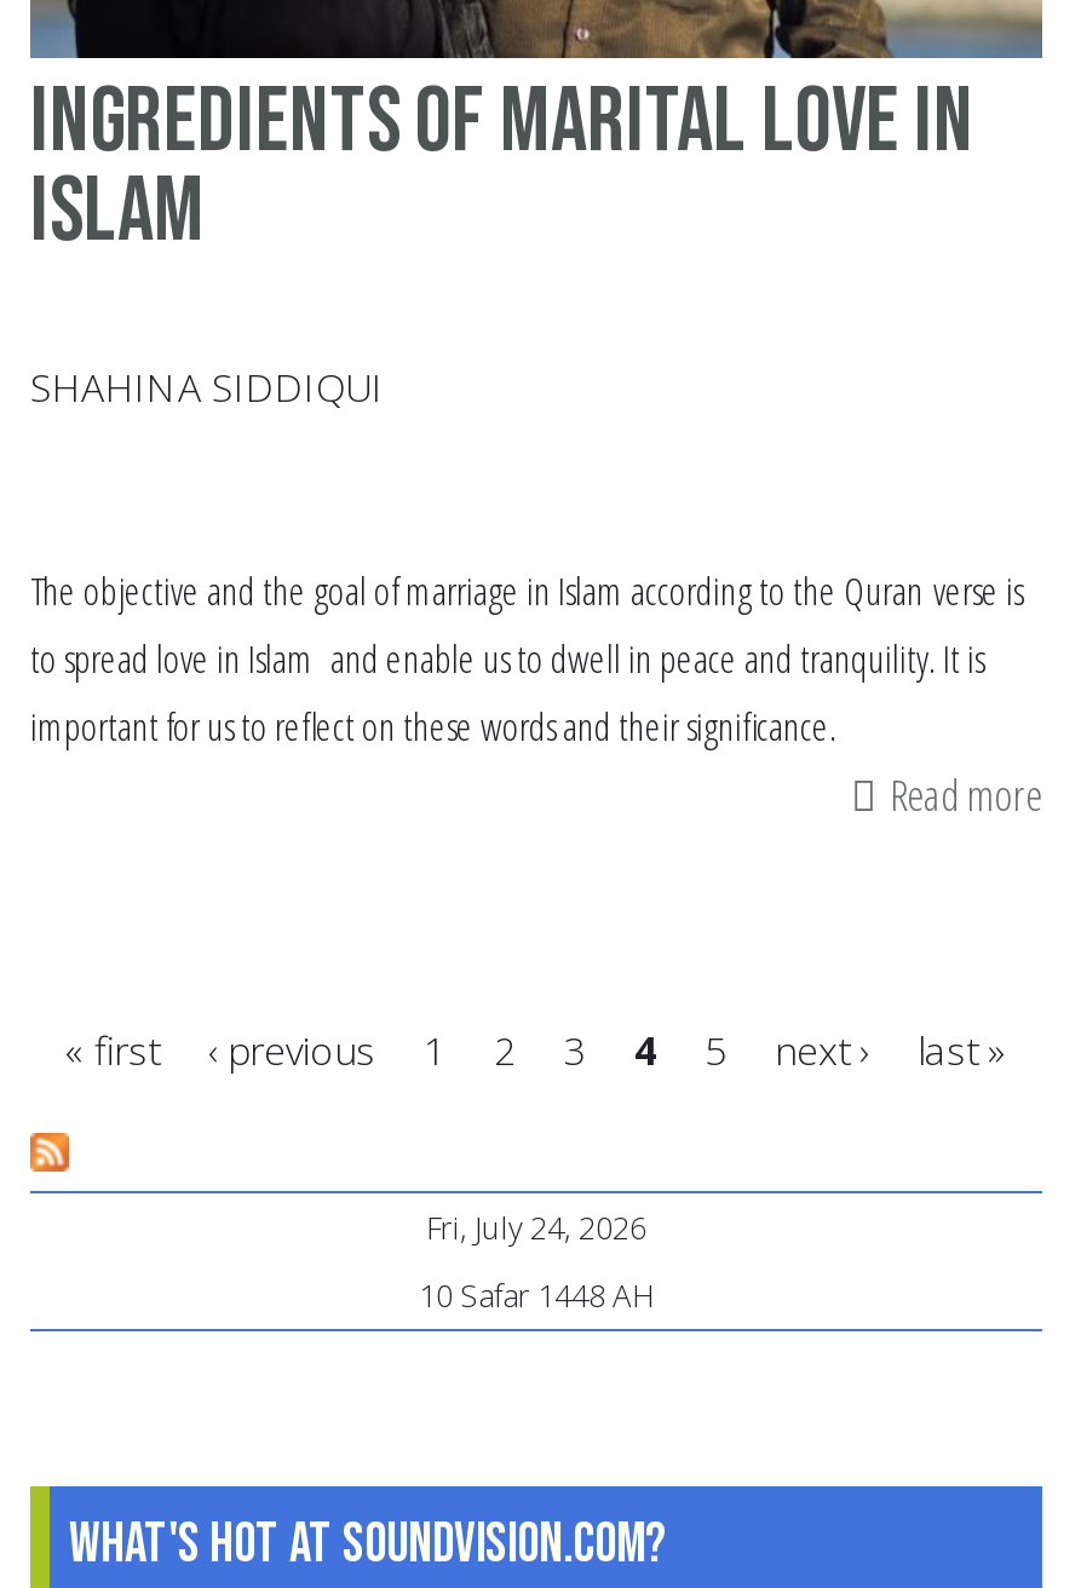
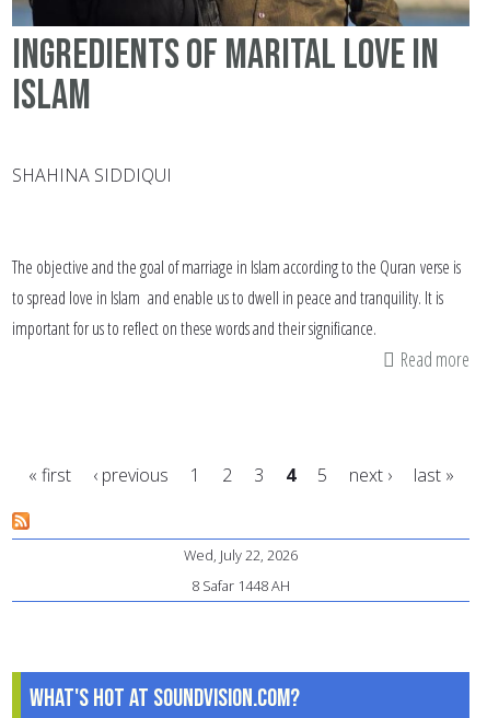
[426,1205,646,1248] Fri, July 24, 2026 -> [184,545,298,564] Wed, July 22, 2026
[419,1272,654,1316] 10 Safar 1448 AH -> [192,575,290,595] 8 Safar 1448 AH

